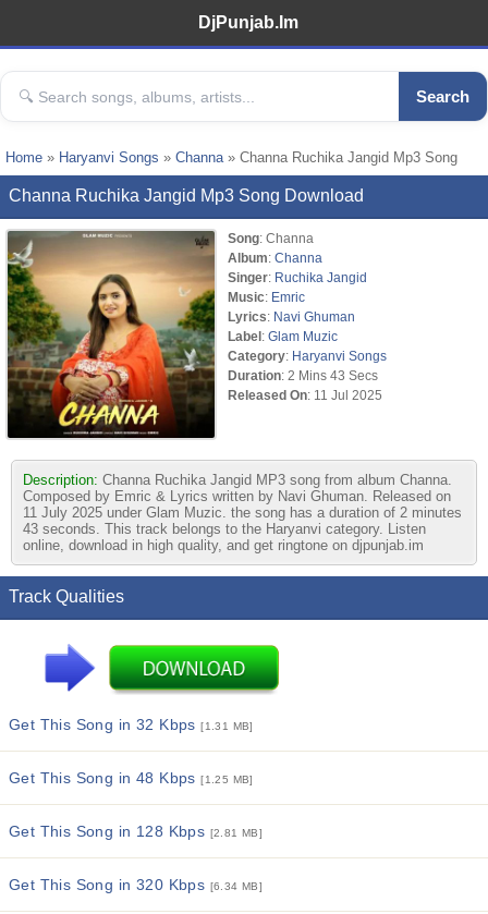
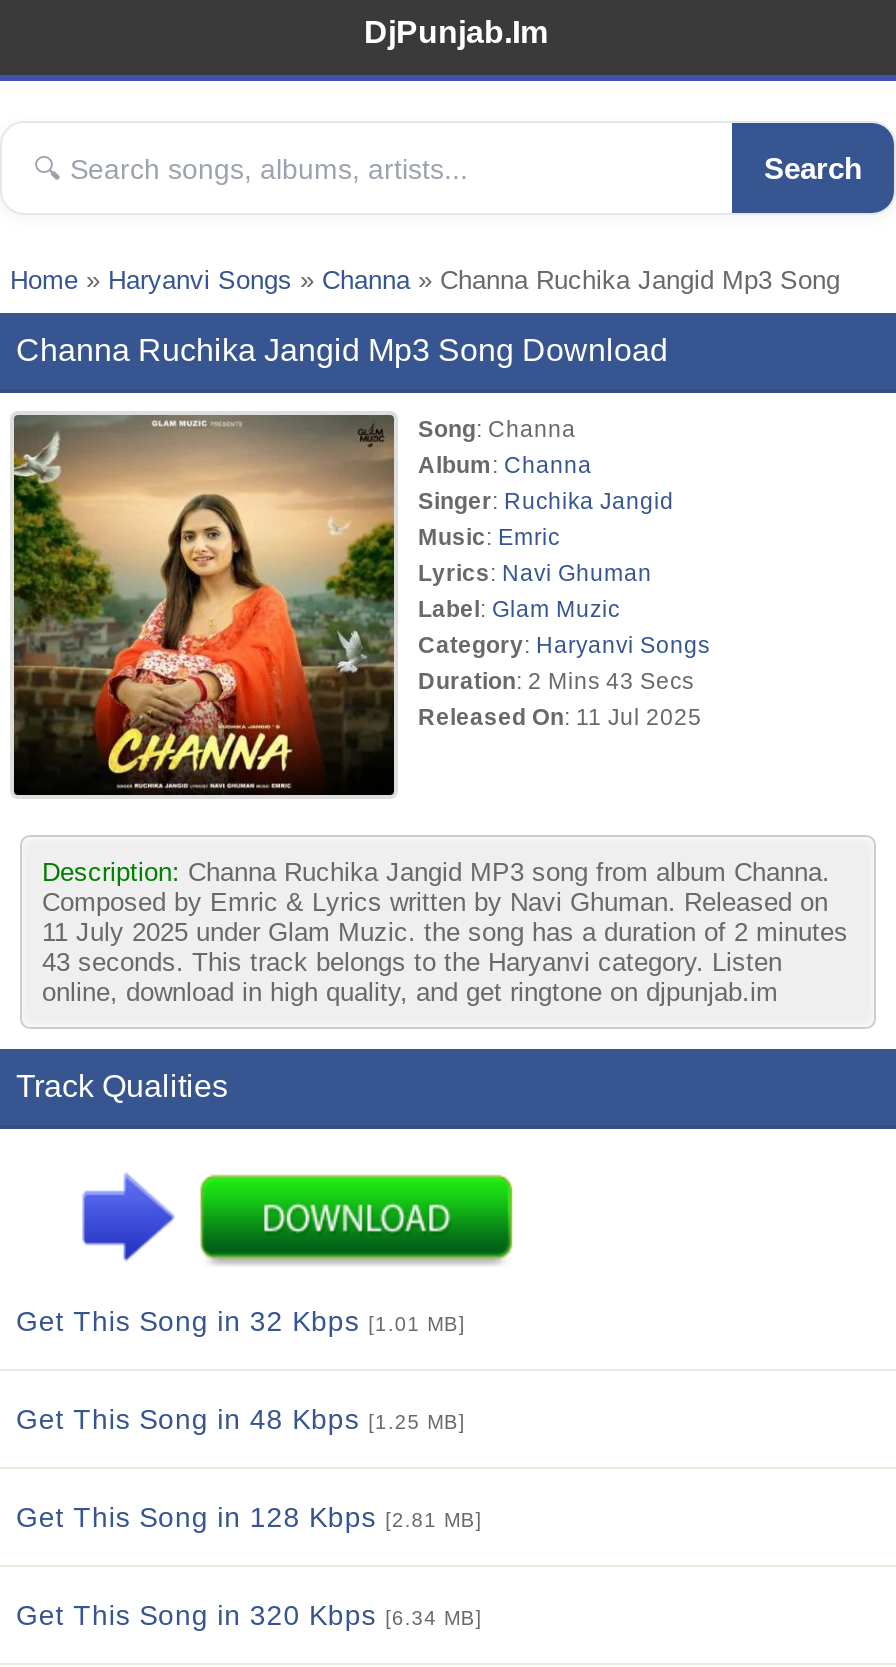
[9,716,254,733] Get This Song in 32 Kbps [1.31 MB] -> [16,1305,466,1337] Get This Song in 32 Kbps [1.01 MB]

